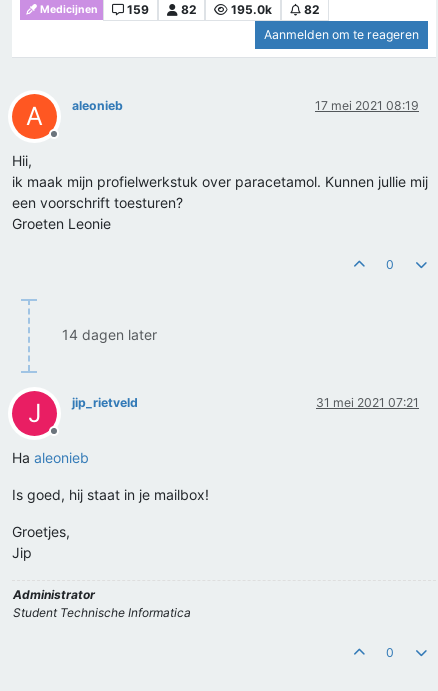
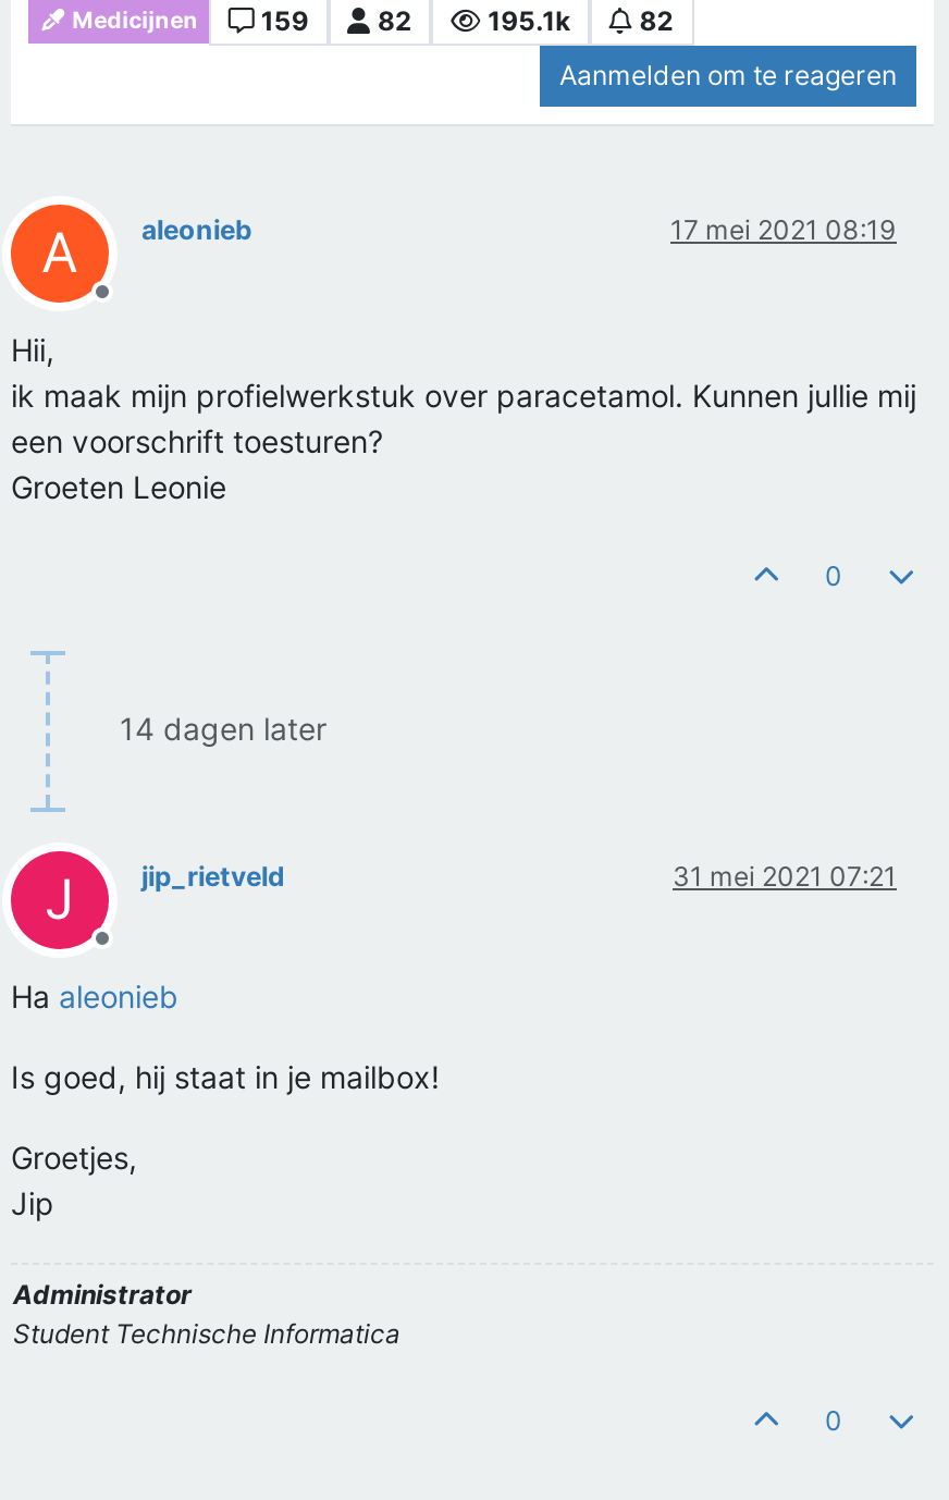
[231,2,272,17] 195.0k -> [488,4,570,37] 195.1k

